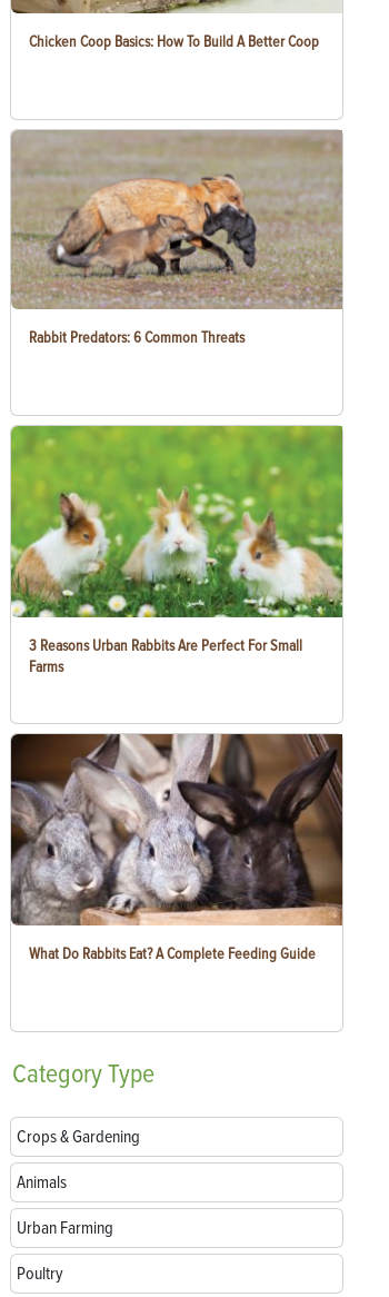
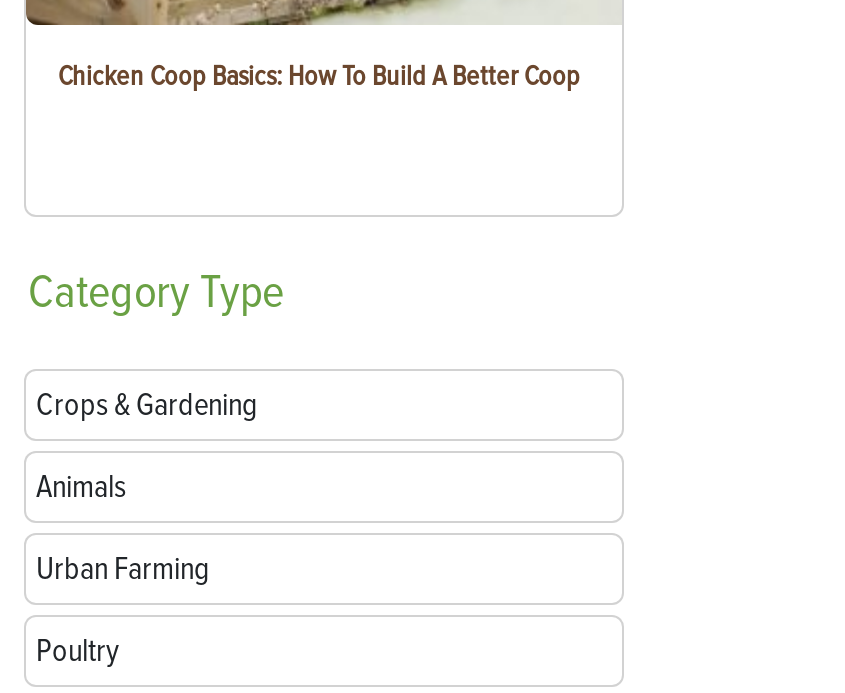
[11,129,342,347] [image] | Rabbit Predators: 6 Common Threats -> none
[10,425,343,676] [image] | 3 Reasons Urban Rabbits Are Perfect For Small | Farms -> none
[10,733,343,963] [image] | What Do Rabbits Eat? A Complete Feeding Guide -> none

